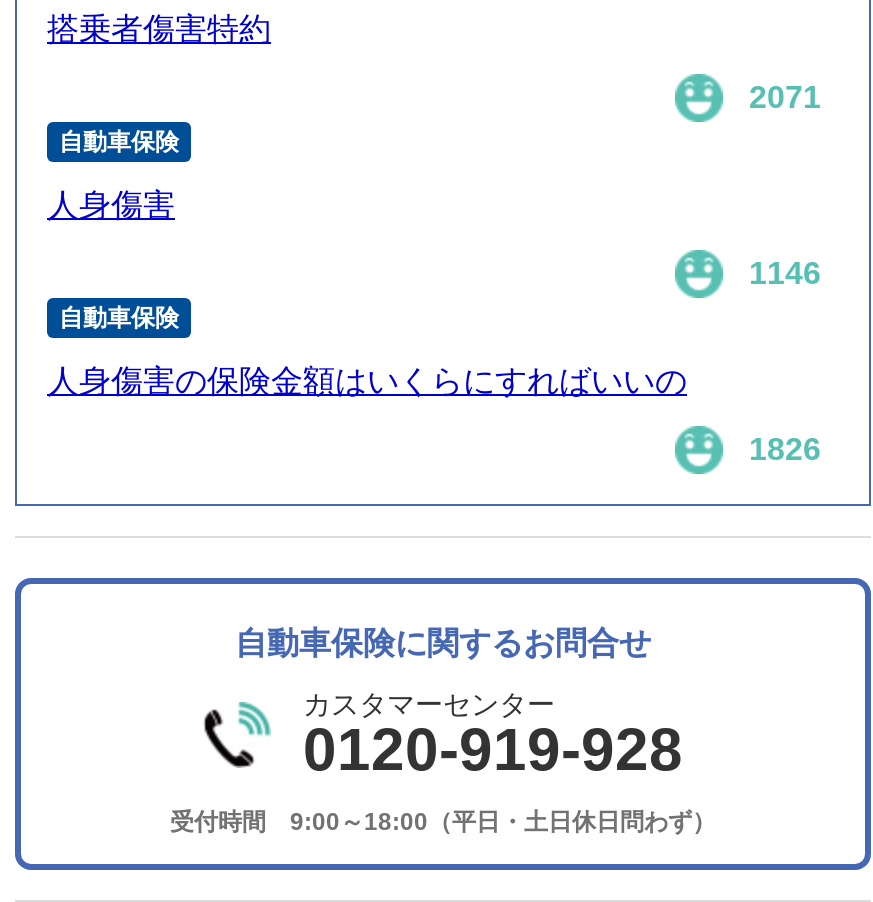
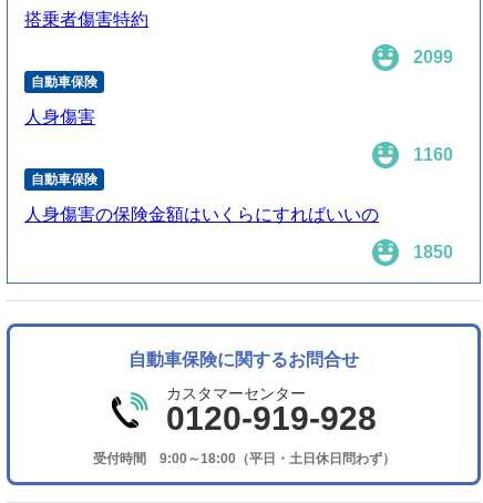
[749,79,821,113] 2071 -> [413,47,453,66] 2099
[749,255,821,289] 1146 -> [413,145,453,164] 1160
[749,431,821,465] 1826 -> [413,242,453,261] 1850

